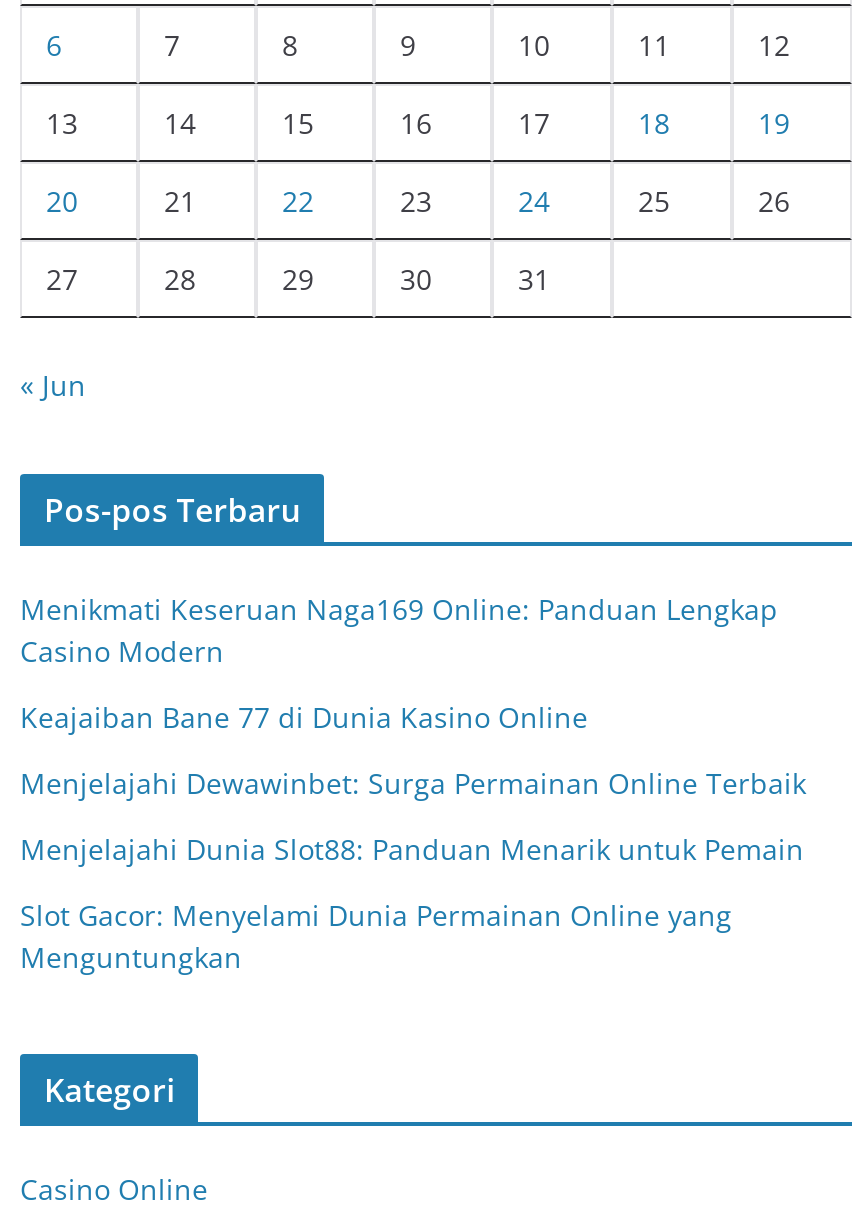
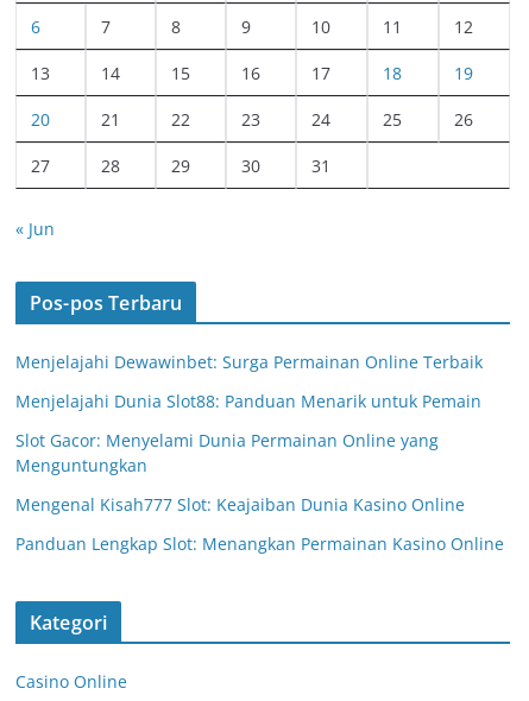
[20,589,778,735] Menikmati Keseruan Naga169 Online: Panduan Lengkap | Casino Modern | Keajaiban Bane 77 di Dunia Kasino Online -> none
moved [20,763,806,975] -> [15,350,483,476]: Menjelajahi Dewawinbet: Surga Permainan Online Terbaik | Menjelajahi Dunia Slot88: Panduan Menarik untuk Pemain | Slot Gacor: Menyelami Dunia Permainan Online yang | Menguntungkan
none -> [15,493,504,554] Mengenal Kisah777 Slot: Keajaiban Dunia Kasino Online | Panduan Lengkap Slot: Menangkan Permainan Kasino Online

